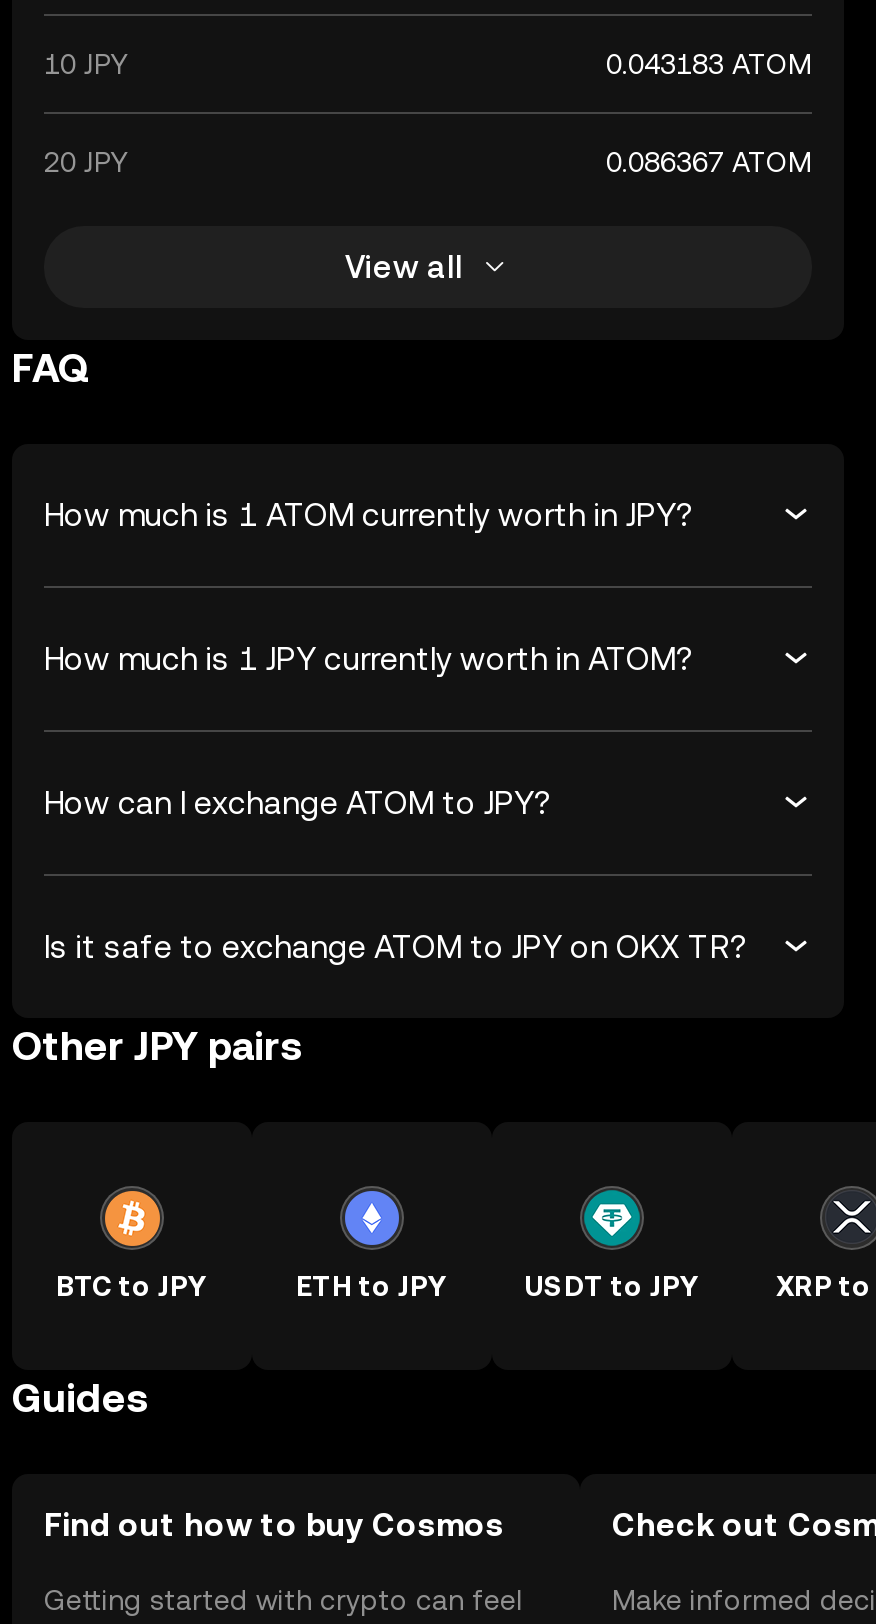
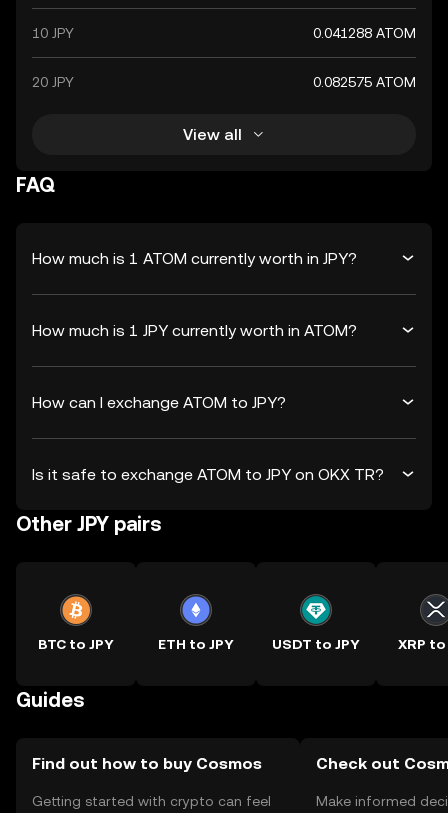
[606,48,812,80] 0.043183 ATOM -> [313,25,416,41] 0.041288 ATOM
[606,146,812,178] 0.086367 ATOM -> [313,74,416,90] 0.082575 ATOM

